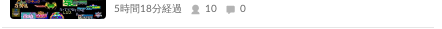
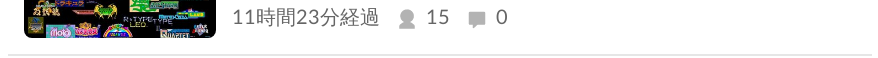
[114,4,182,14] 5時間18分経過 -> [232,7,380,27] 11時間23分経過
[205,4,217,14] 10 -> [426,8,450,28] 15

